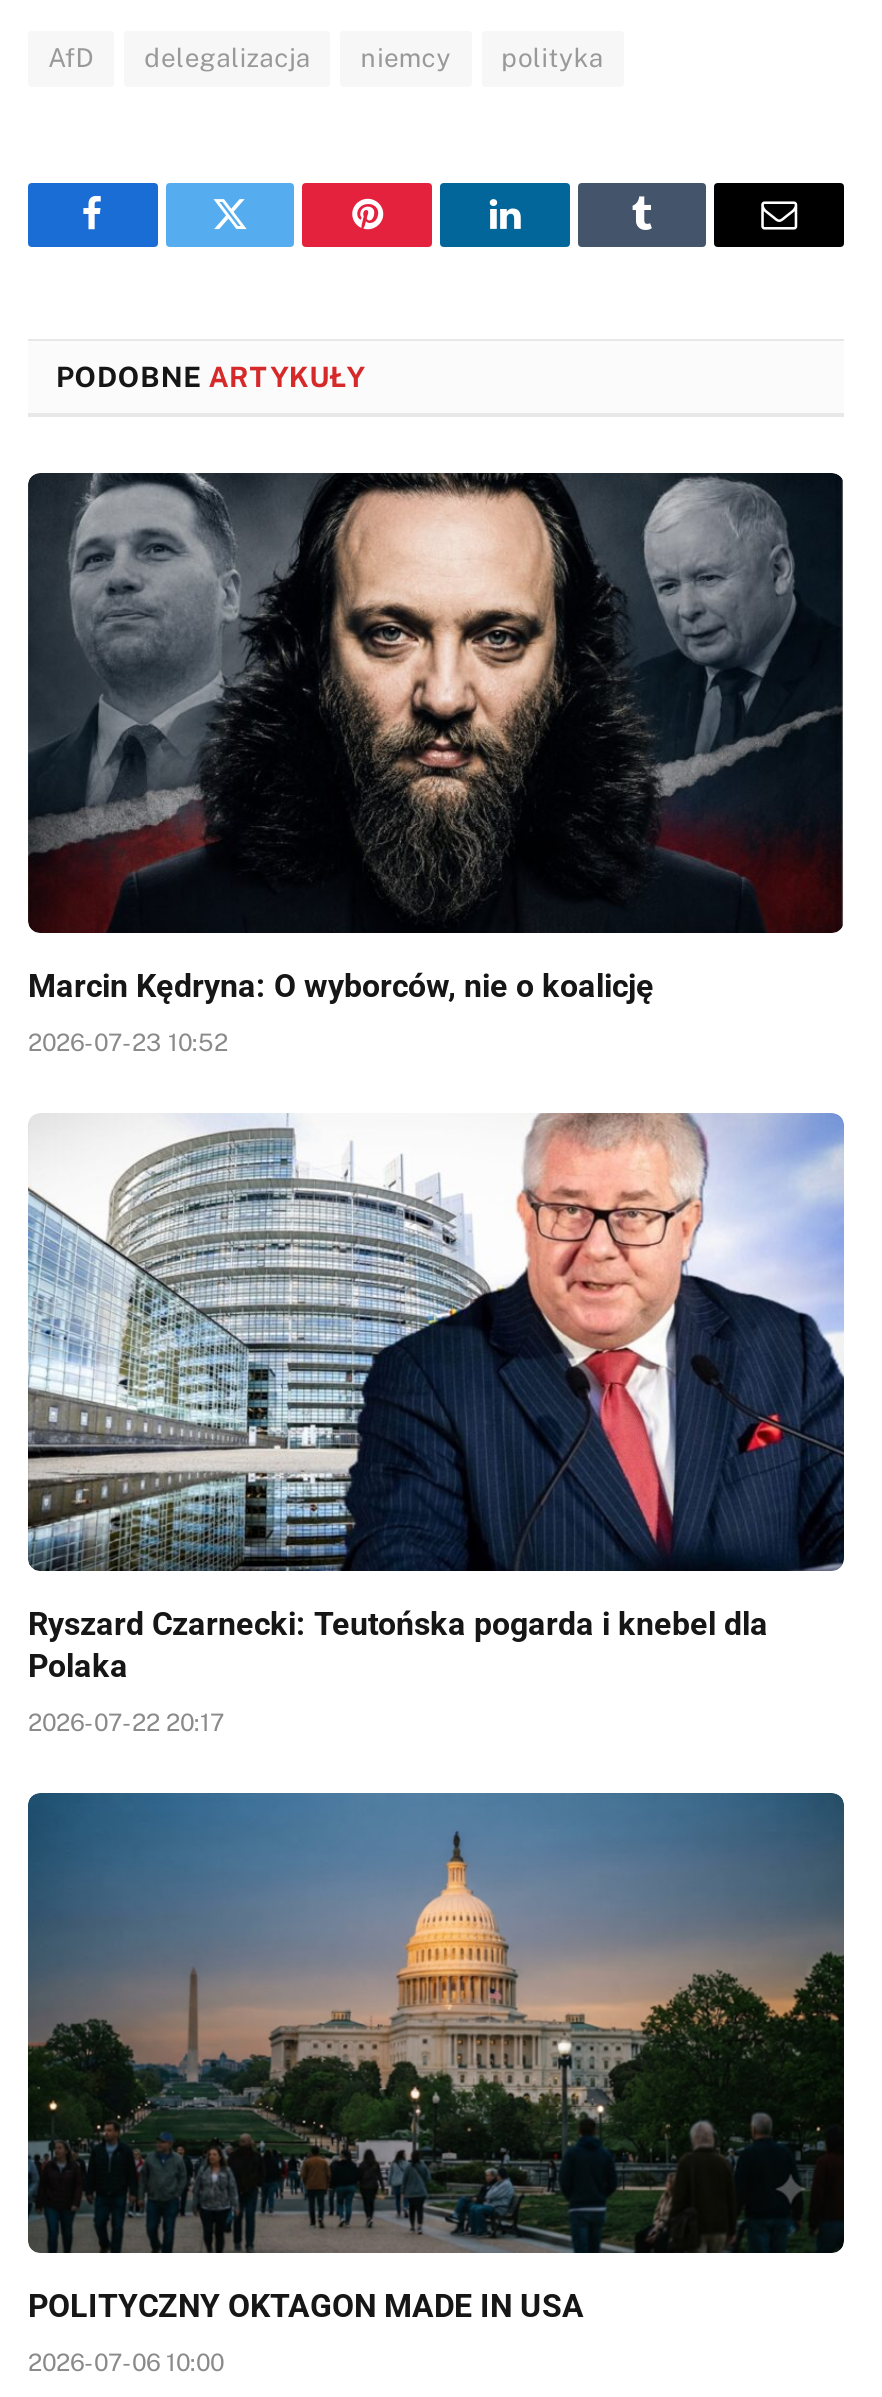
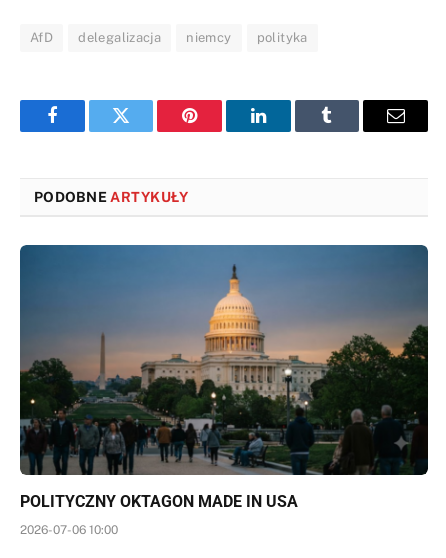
[28,471,844,1056] [image] | Marcin Kędryna: O wyborców, nie o koalicję | 2026-07-23 10:52 -> none
[26,1111,846,1737] [image] | Ryszard Czarnecki: Teutońska pogarda i knebel dla | Polaka | 2026-07-22 20:17 -> none

